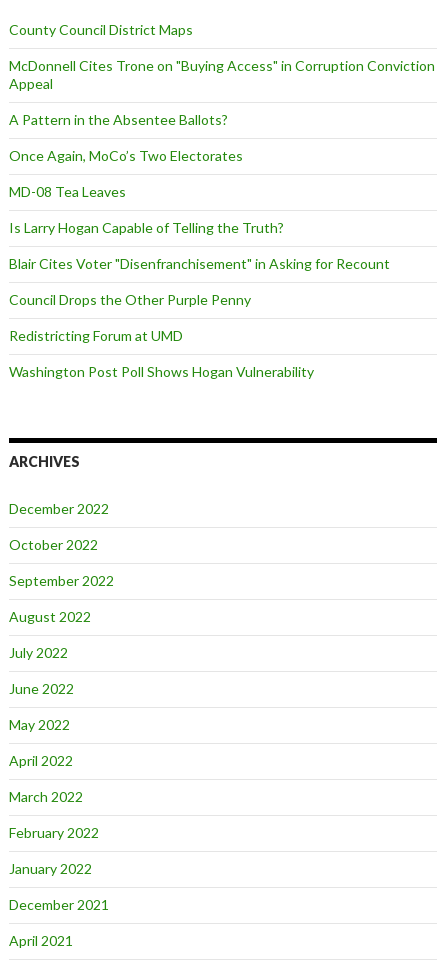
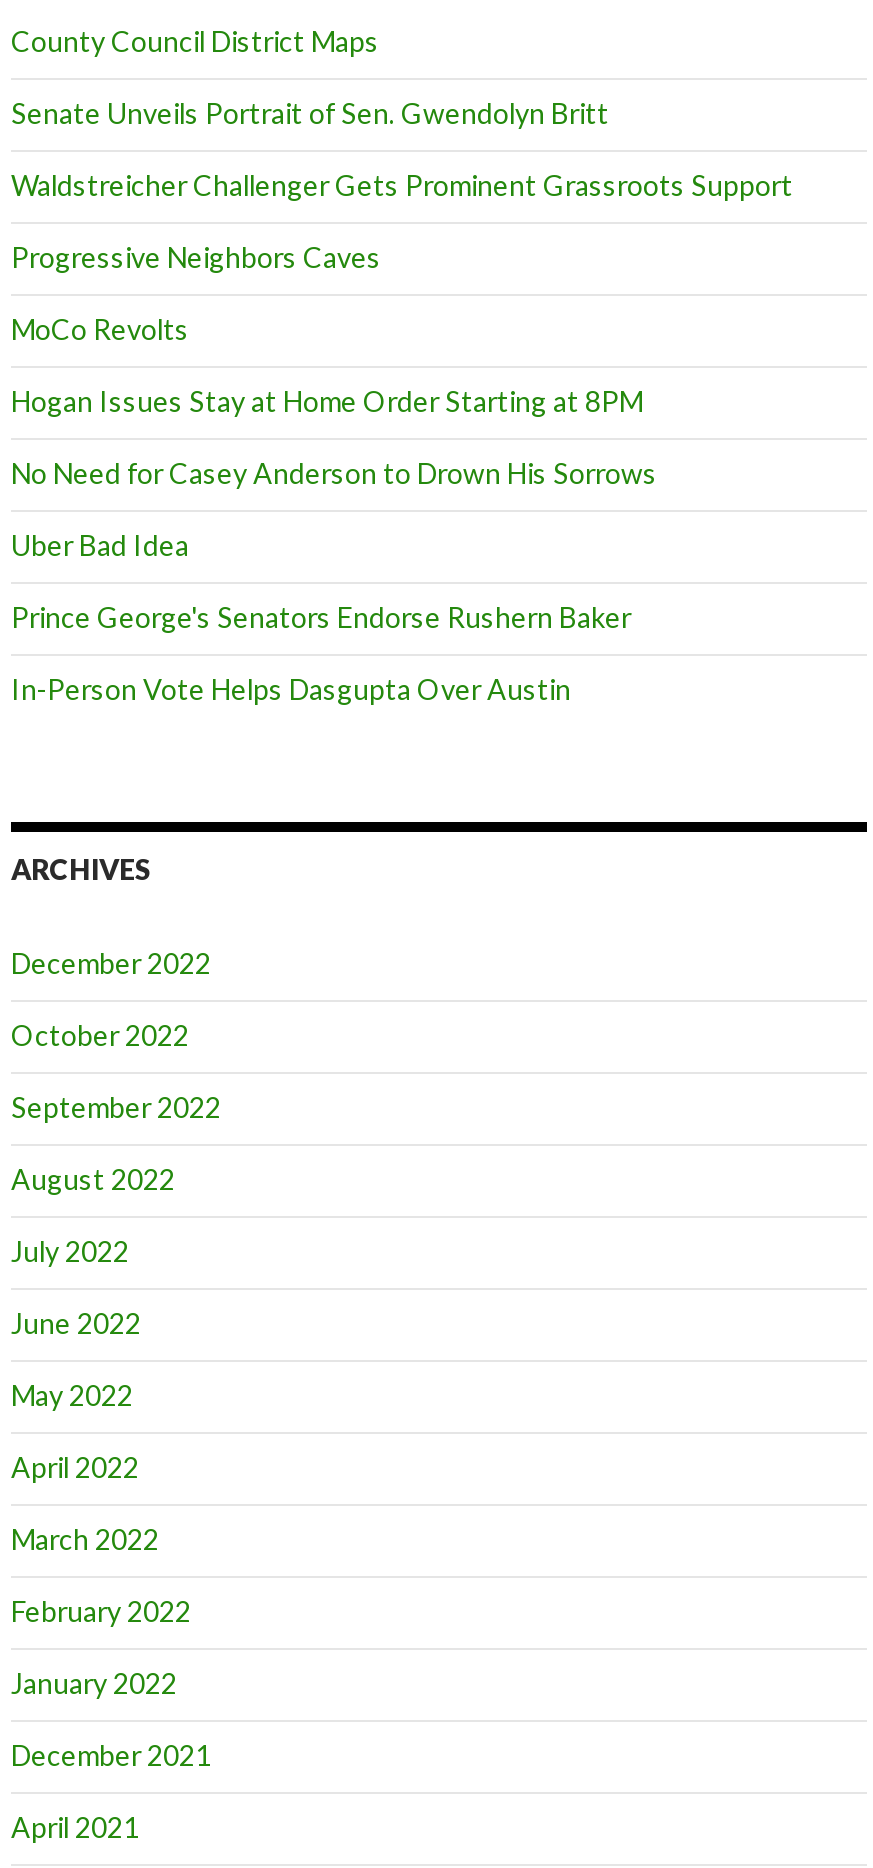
[9,57,435,92] McDonnell Cites Trone on "Buying Access" in Corruption Conviction | Appeal -> [11,97,609,131] Senate Unveils Portrait of Sen. Gwendolyn Britt
[9,111,228,128] A Pattern in the Absentee Ballots? -> [11,169,793,203] Waldstreicher Challenger Gets Prominent Grassroots Support
[9,147,243,164] Once Again, MoCo’s Two Electorates -> [11,241,381,275] Progressive Neighbors Caves
[9,183,126,200] MD-08 Tea Leaves -> [11,313,189,347] MoCo Revolts
[9,219,284,236] Is Larry Hogan Capable of Telling the Truth? -> [11,385,643,419] Hogan Issues Stay at Home Order Starting at 8PM
[9,255,390,272] Blair Cites Voter "Disenfranchisement" in Asking for Recount -> [11,457,657,491] No Need for Casey Anderson to Drown His Sorrows
[9,291,251,308] Council Drops the Other Purple Penny -> [11,529,189,563] Uber Bad Idea
[9,327,183,344] Redistricting Forum at UMD -> [11,601,631,635] Prince George's Senators Endorse Rushern Baker
[9,363,314,380] Washington Post Poll Shows Hogan Vulnerability -> [11,673,571,707] In-Person Vote Helps Dasgupta Over Austin

